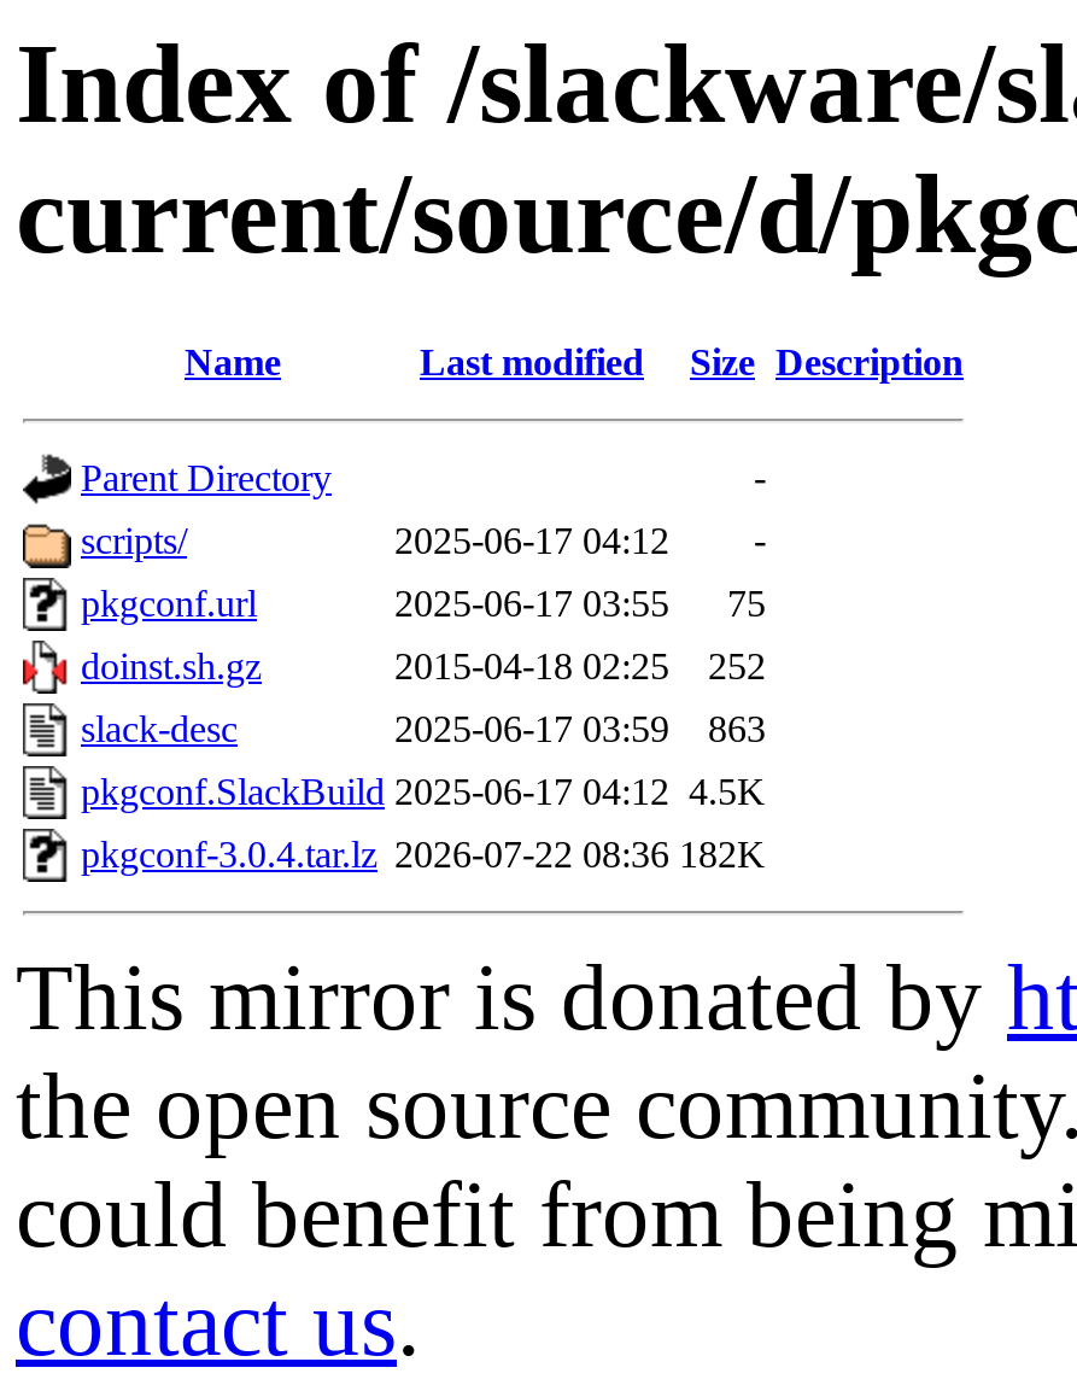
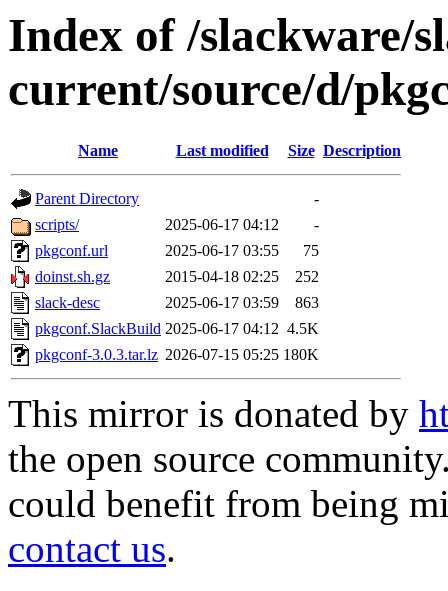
[81,835,766,876] pkgconf-3.0.4.tar.lz 2026-07-22 08:36 182K -> [35,346,319,363] pkgconf-3.0.3.tar.lz 2026-07-15 05:25 180K

